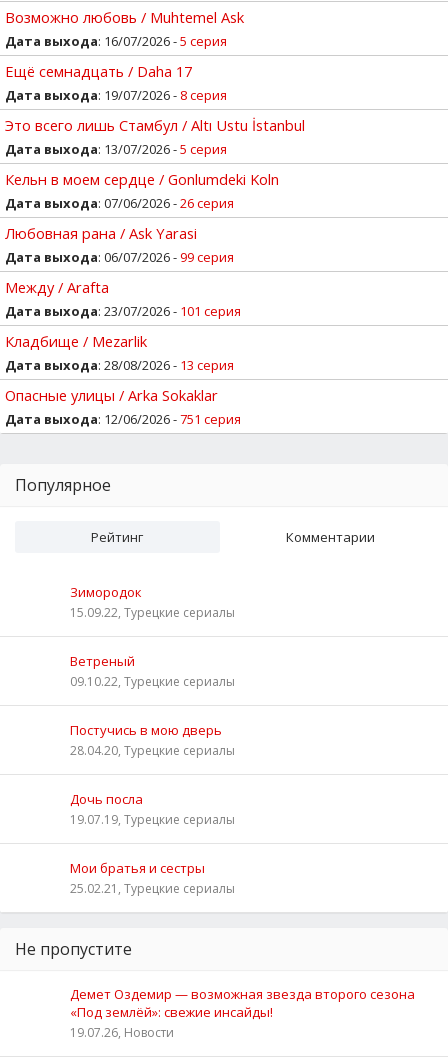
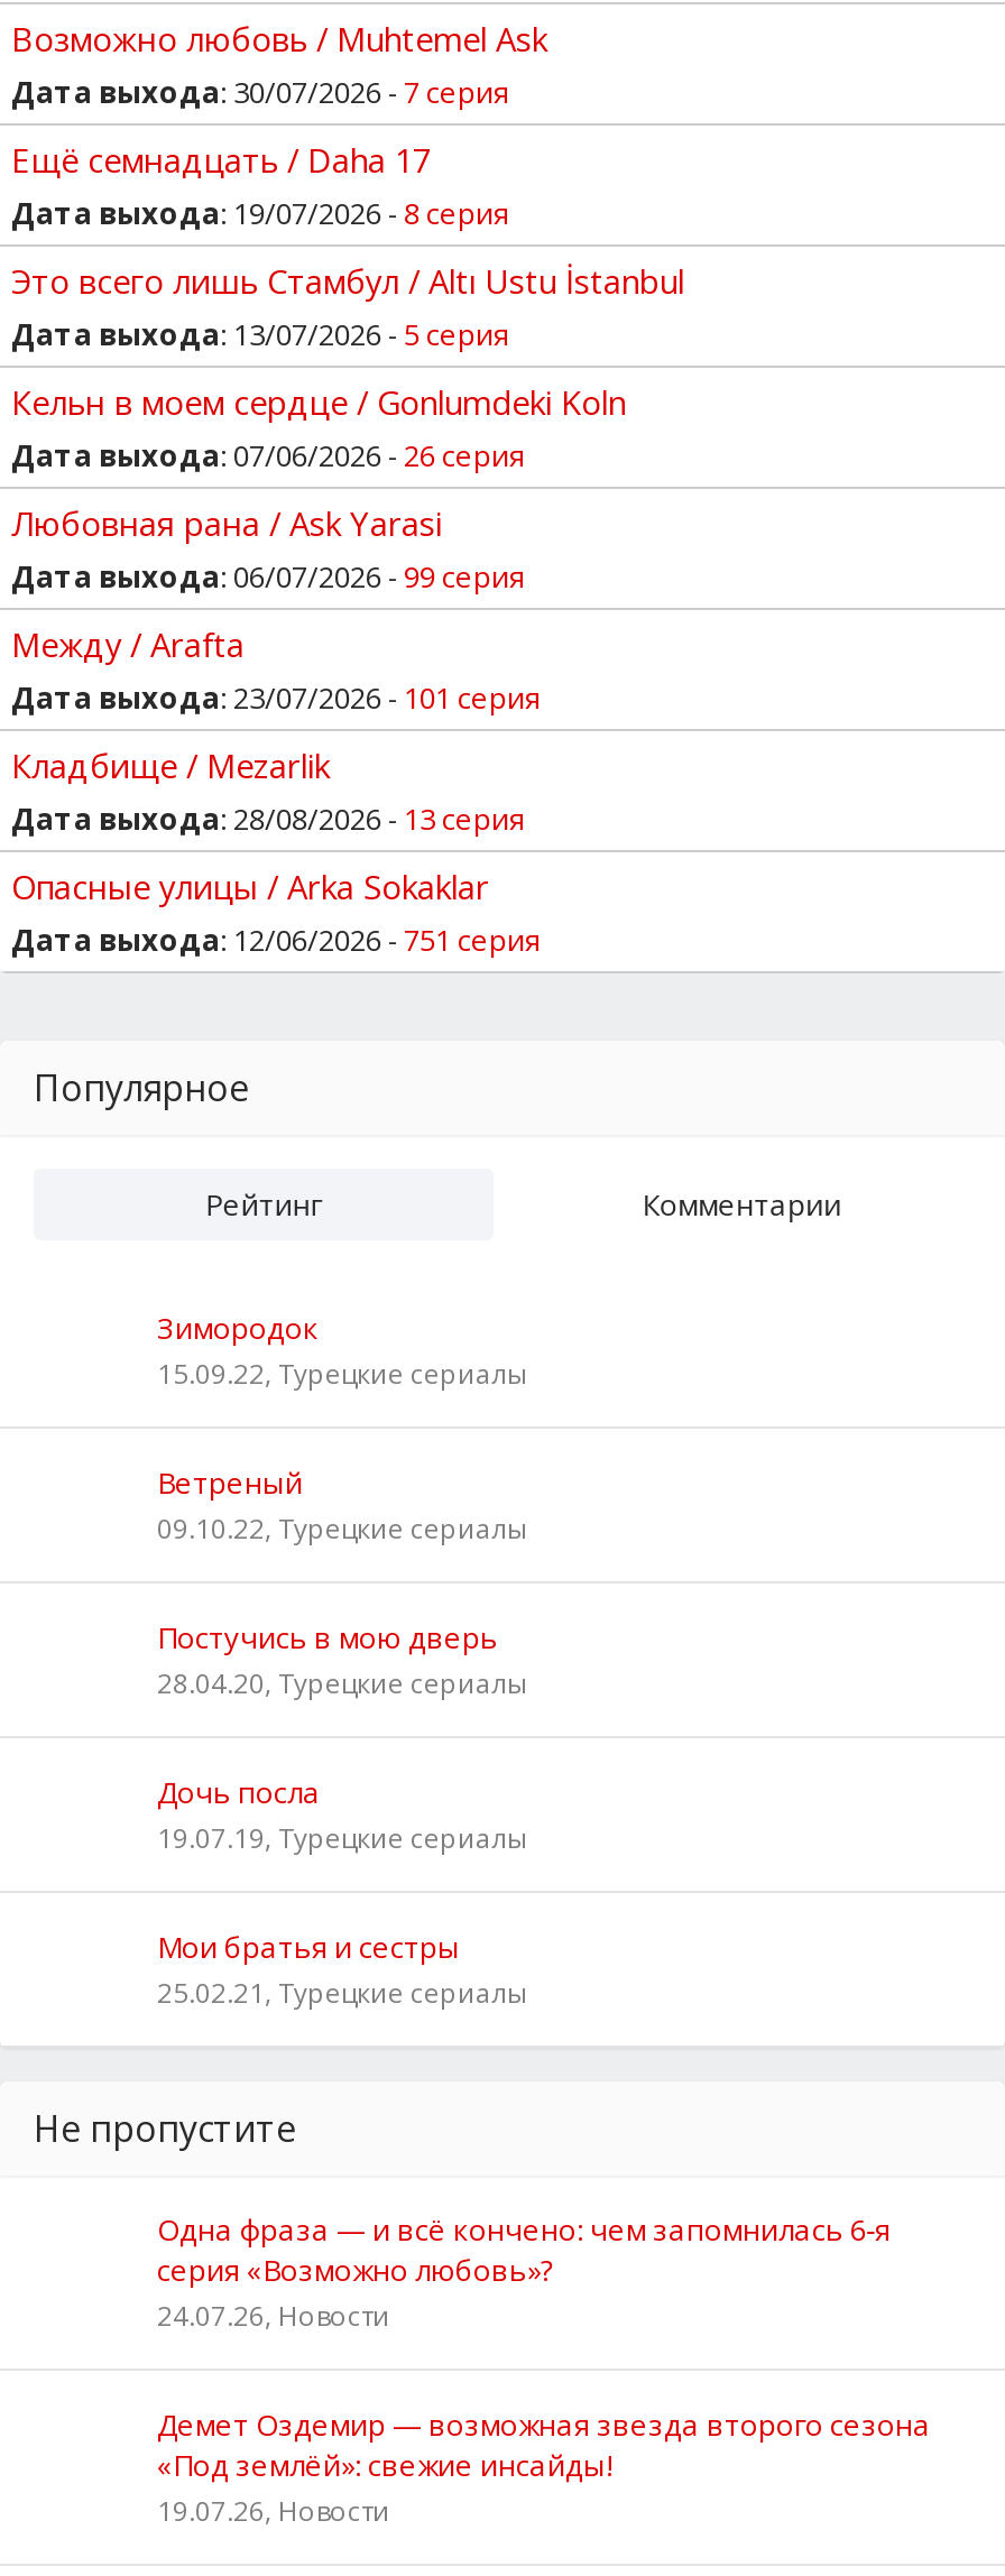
[5,32,227,50] Дата выхода: 16/07/2026 - 5 серия -> [11,71,509,111] Дата выхода: 30/07/2026 - 7 серия
none -> [157,2209,891,2334] Одна фраза — и всё кончено: чем запомнилась 6‑я | серия «Возможно любовь»? | 24.07.26, Новости

